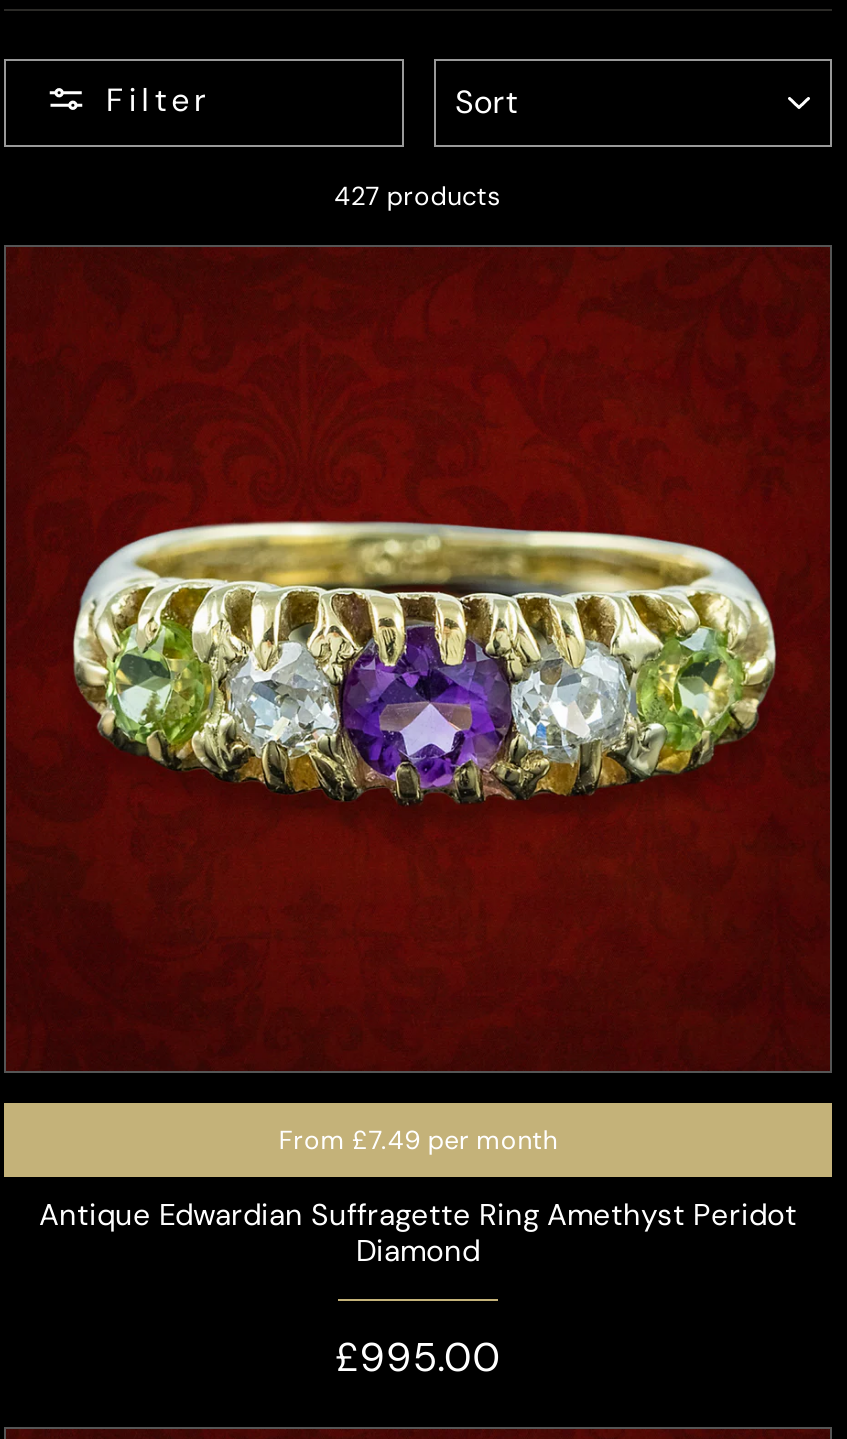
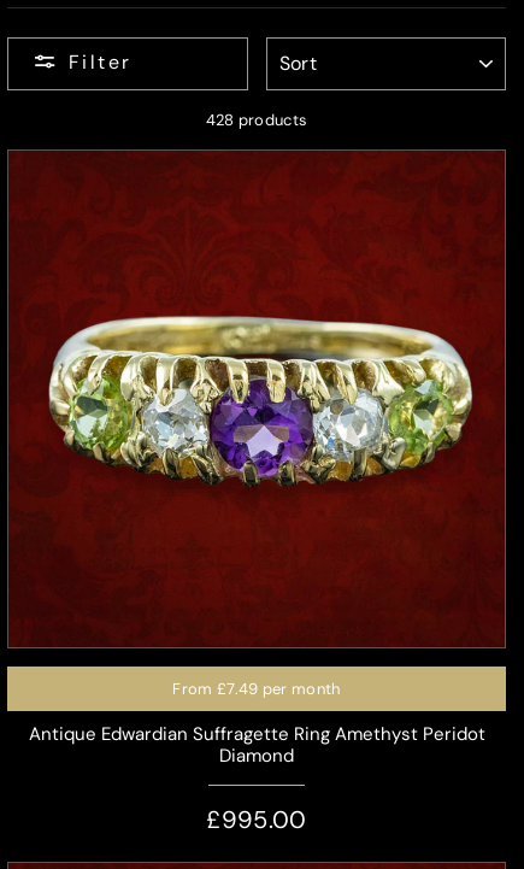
[334,178,502,212] 427 products -> [206,109,308,130] 428 products

